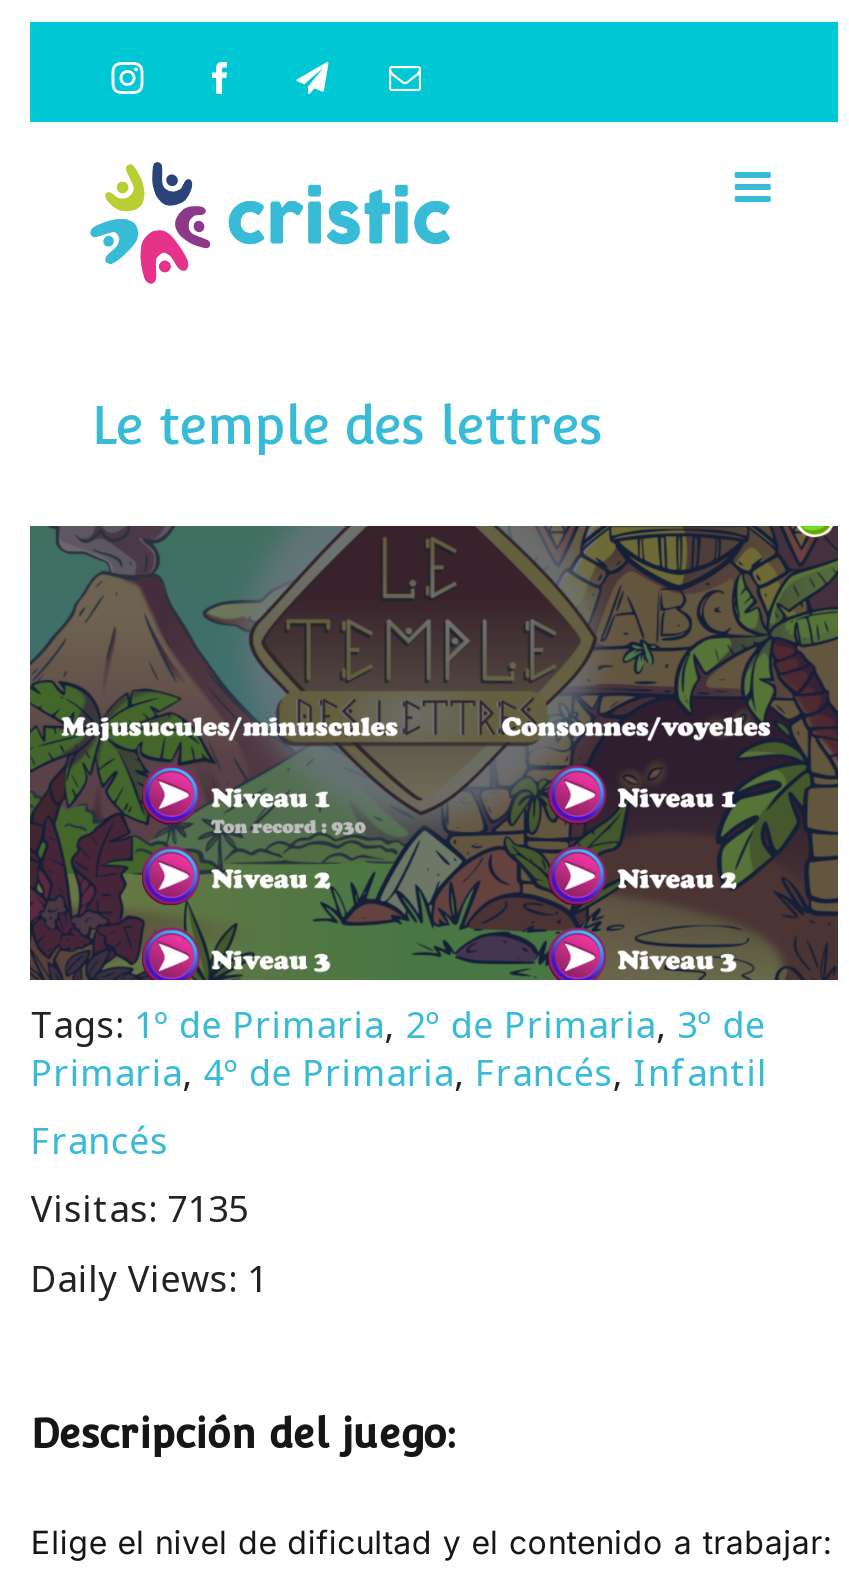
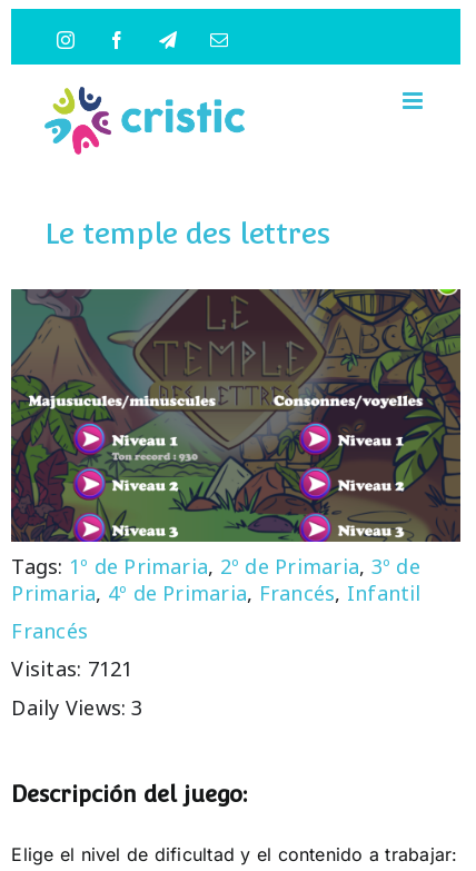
[31,1185,249,1233] Visitas: 7135 -> [12,656,133,682] Visitas: 7121
[31,1255,268,1303] Daily Views: 1 -> [12,694,143,721] Daily Views: 3

